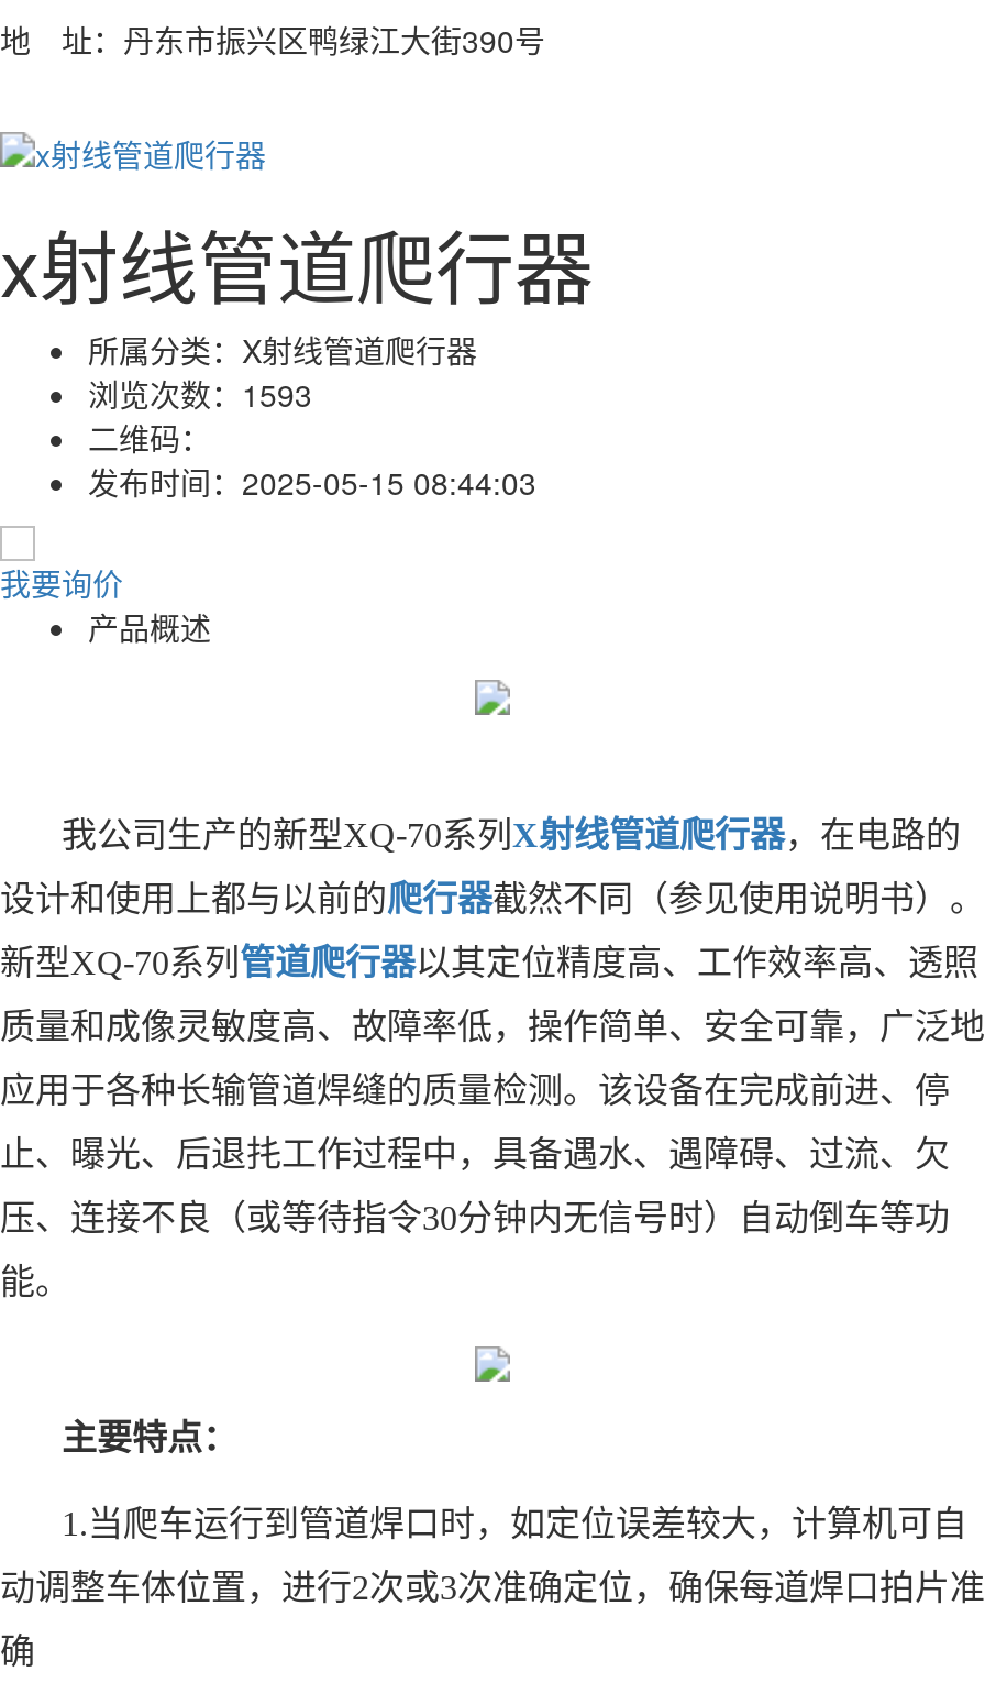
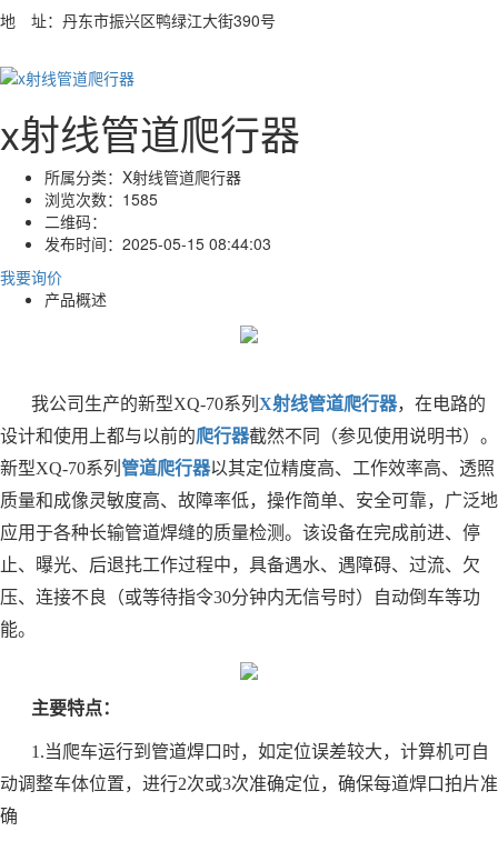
[88,372,312,416] 浏览次数：1593 -> [44,188,158,210] 浏览次数：1585

